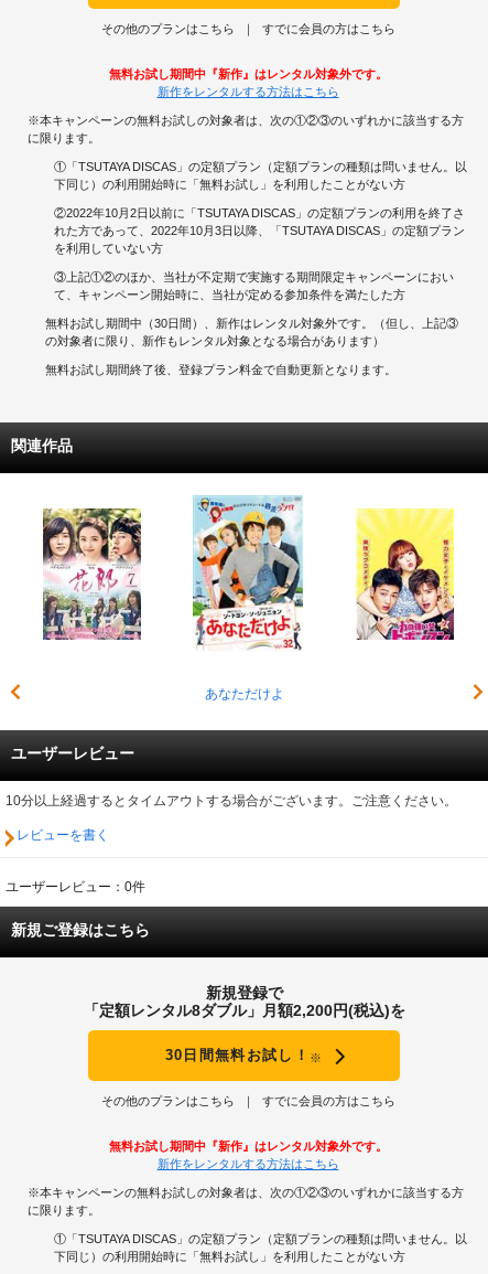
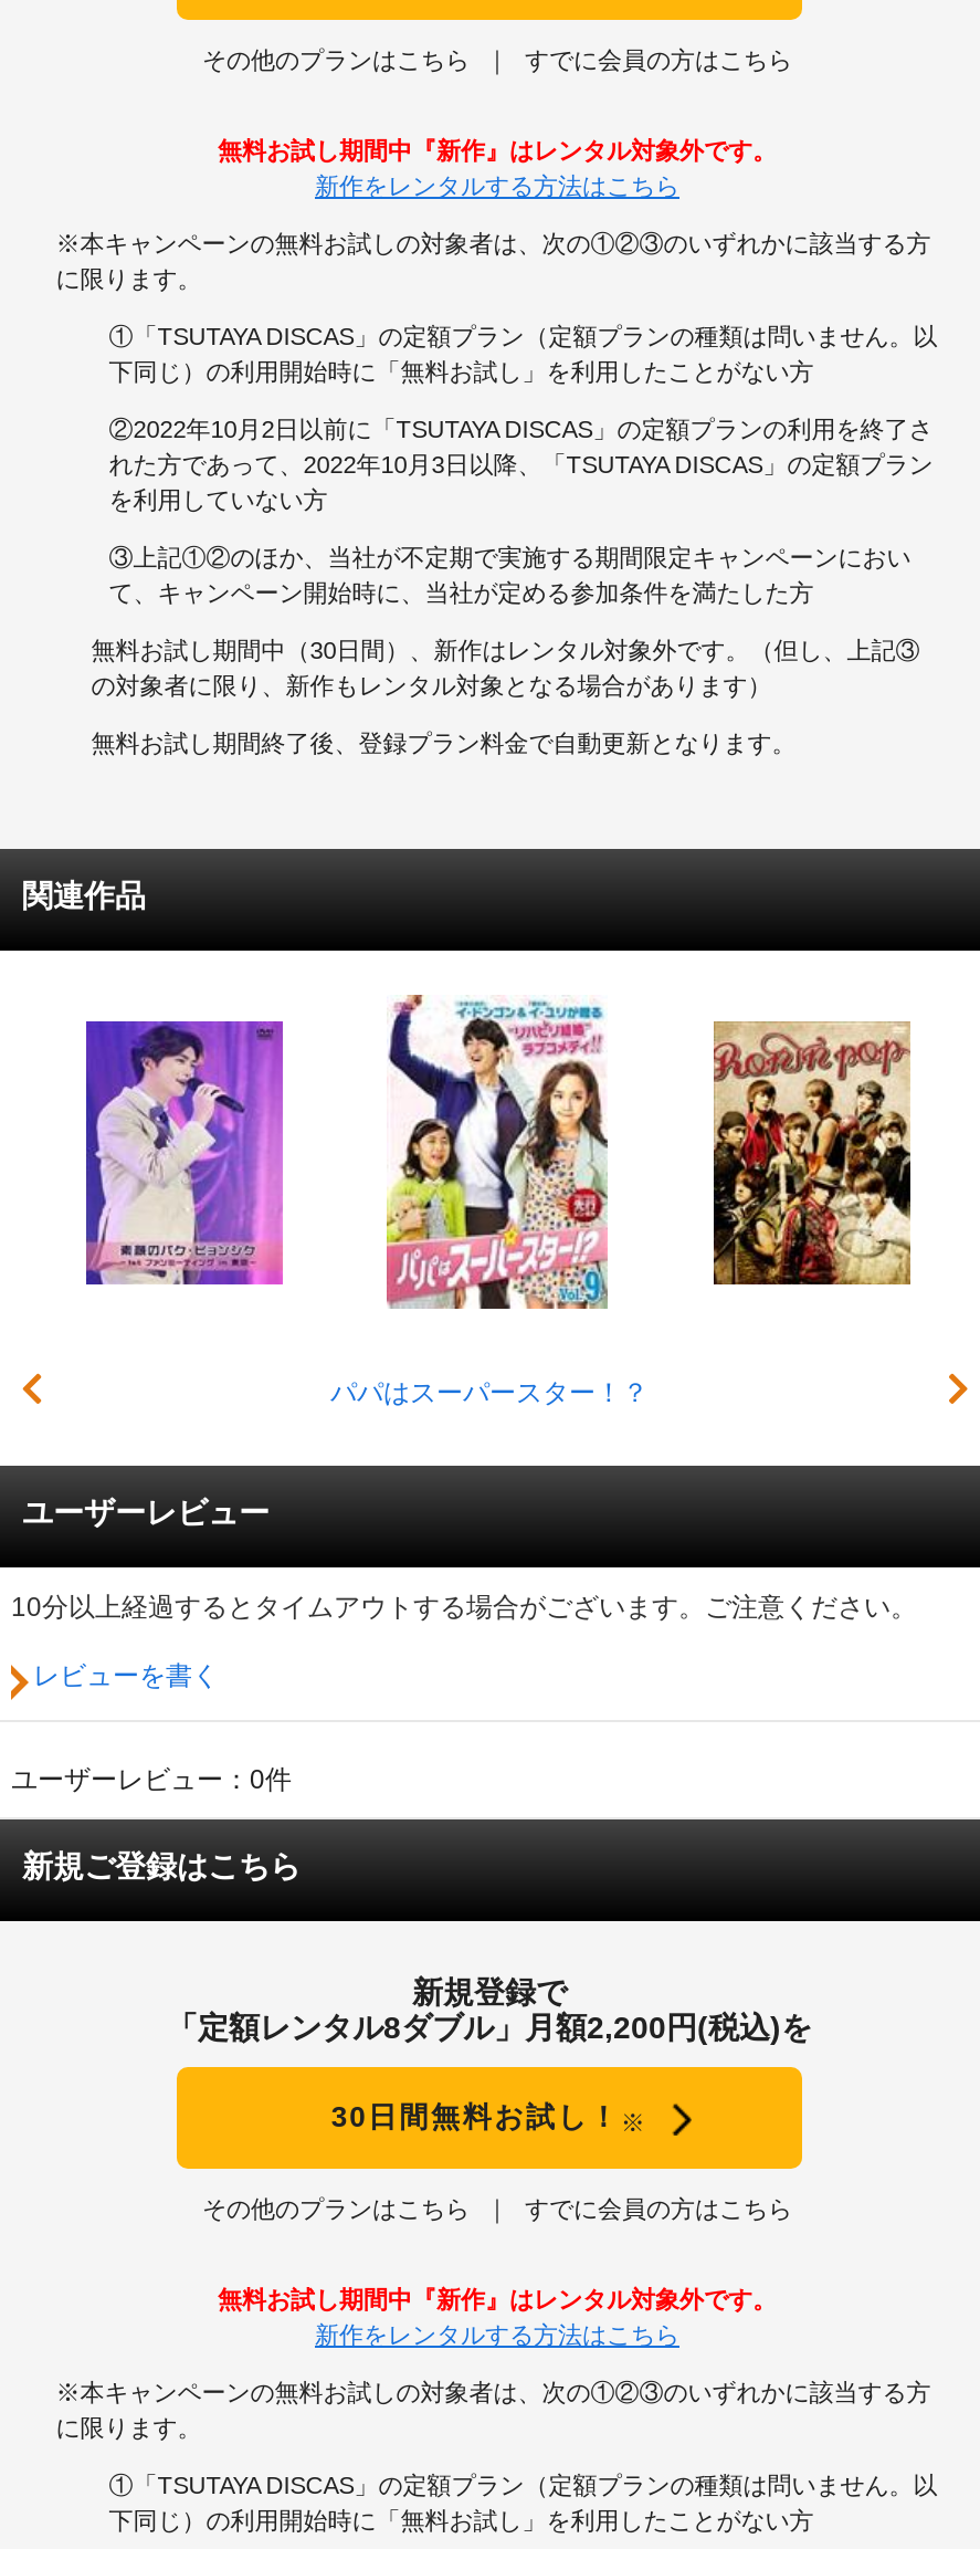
[192,495,303,701] [image] | あなただけよ -> [330,993,649,1408] [image] | パパはスーパースター！？
[42,507,142,641] [image] -> [84,1019,285,1287] [image]
[356,508,455,641] [image] -> [712,1021,913,1287] [image]

